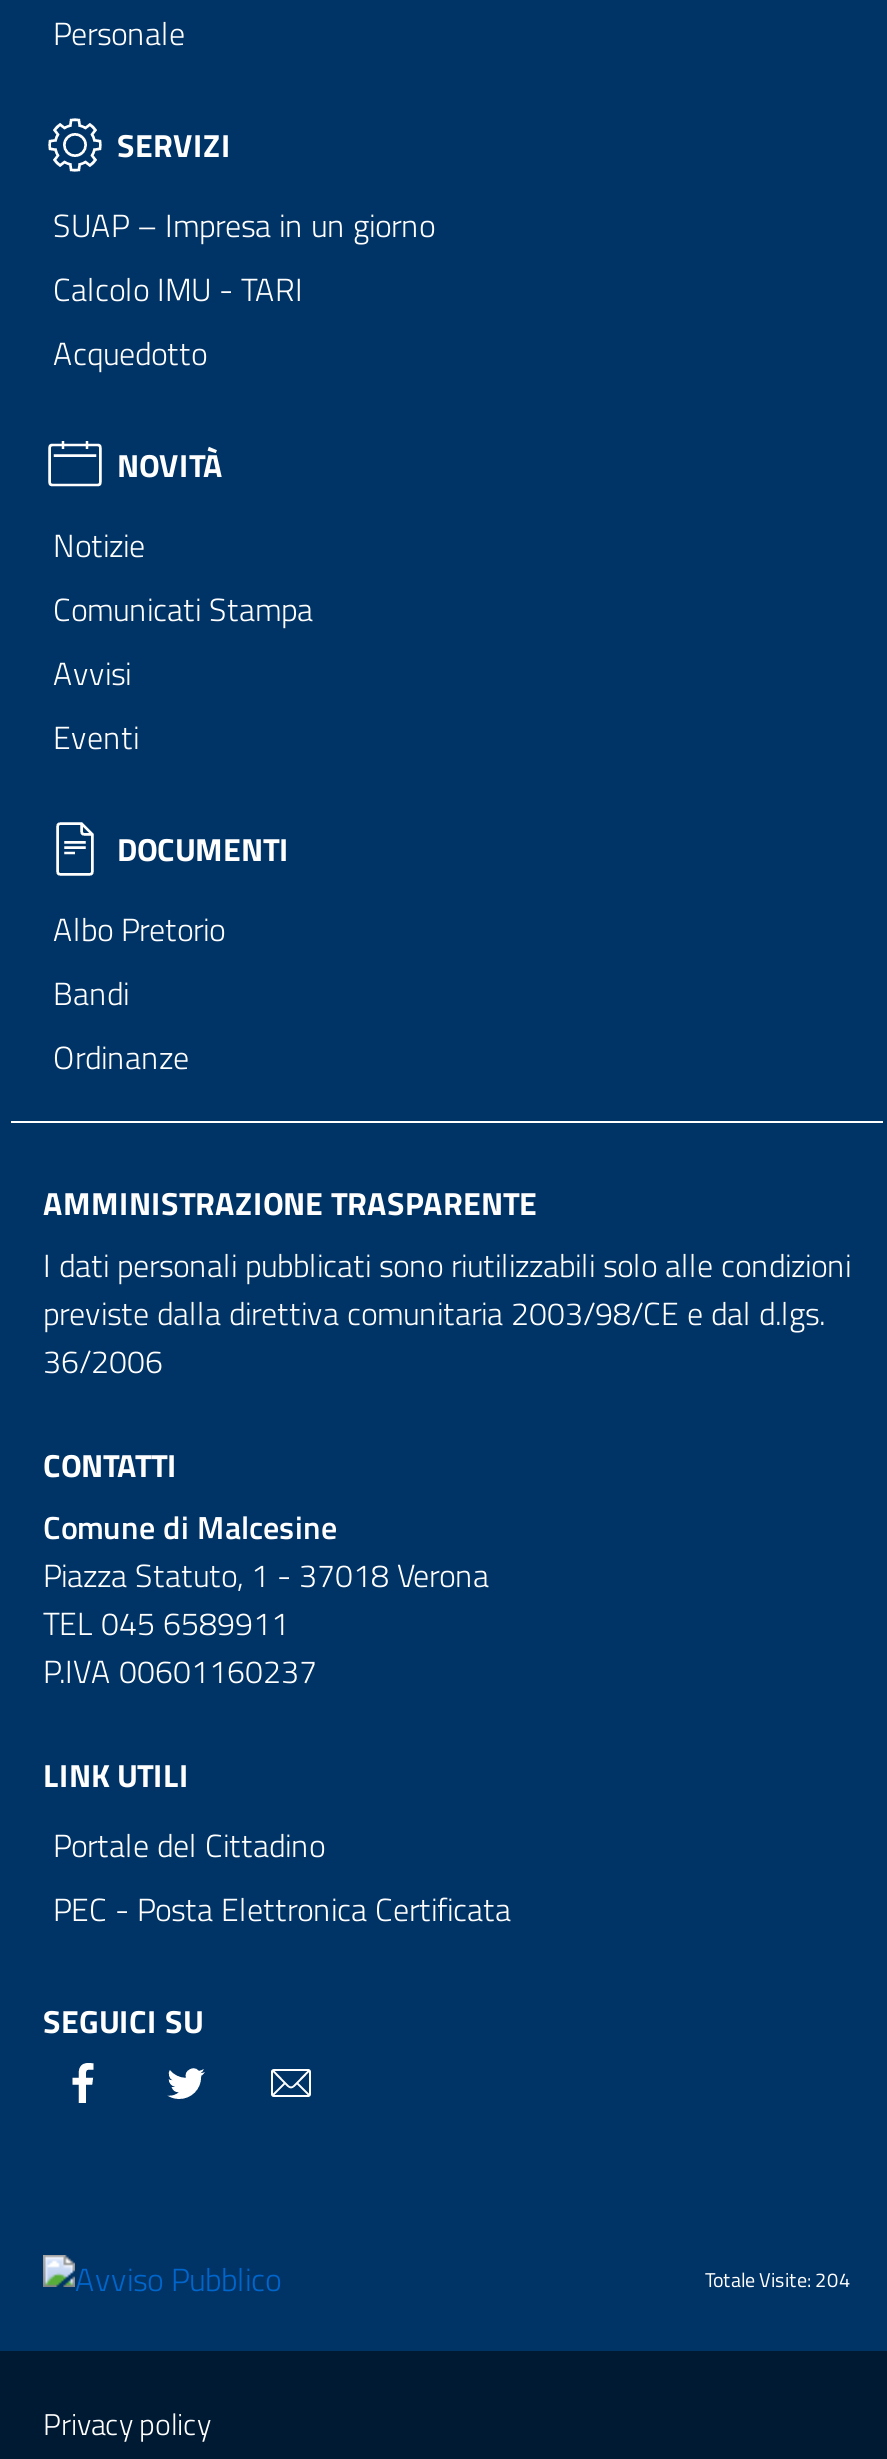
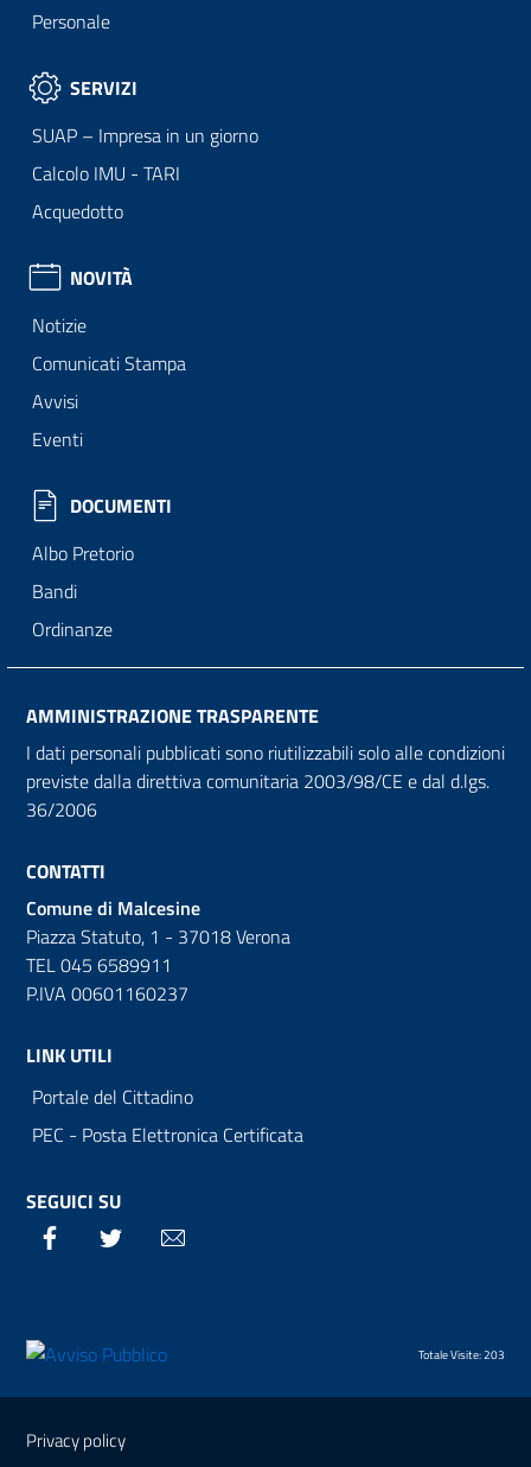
[705,2265,851,2295] Totale Visite: 204 -> [418,1346,505,1364] Totale Visite: 203

